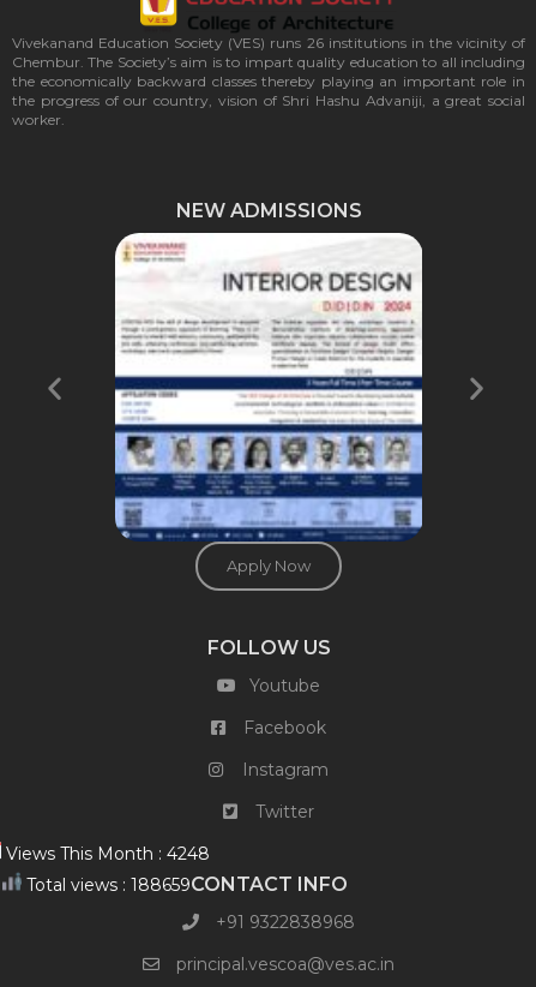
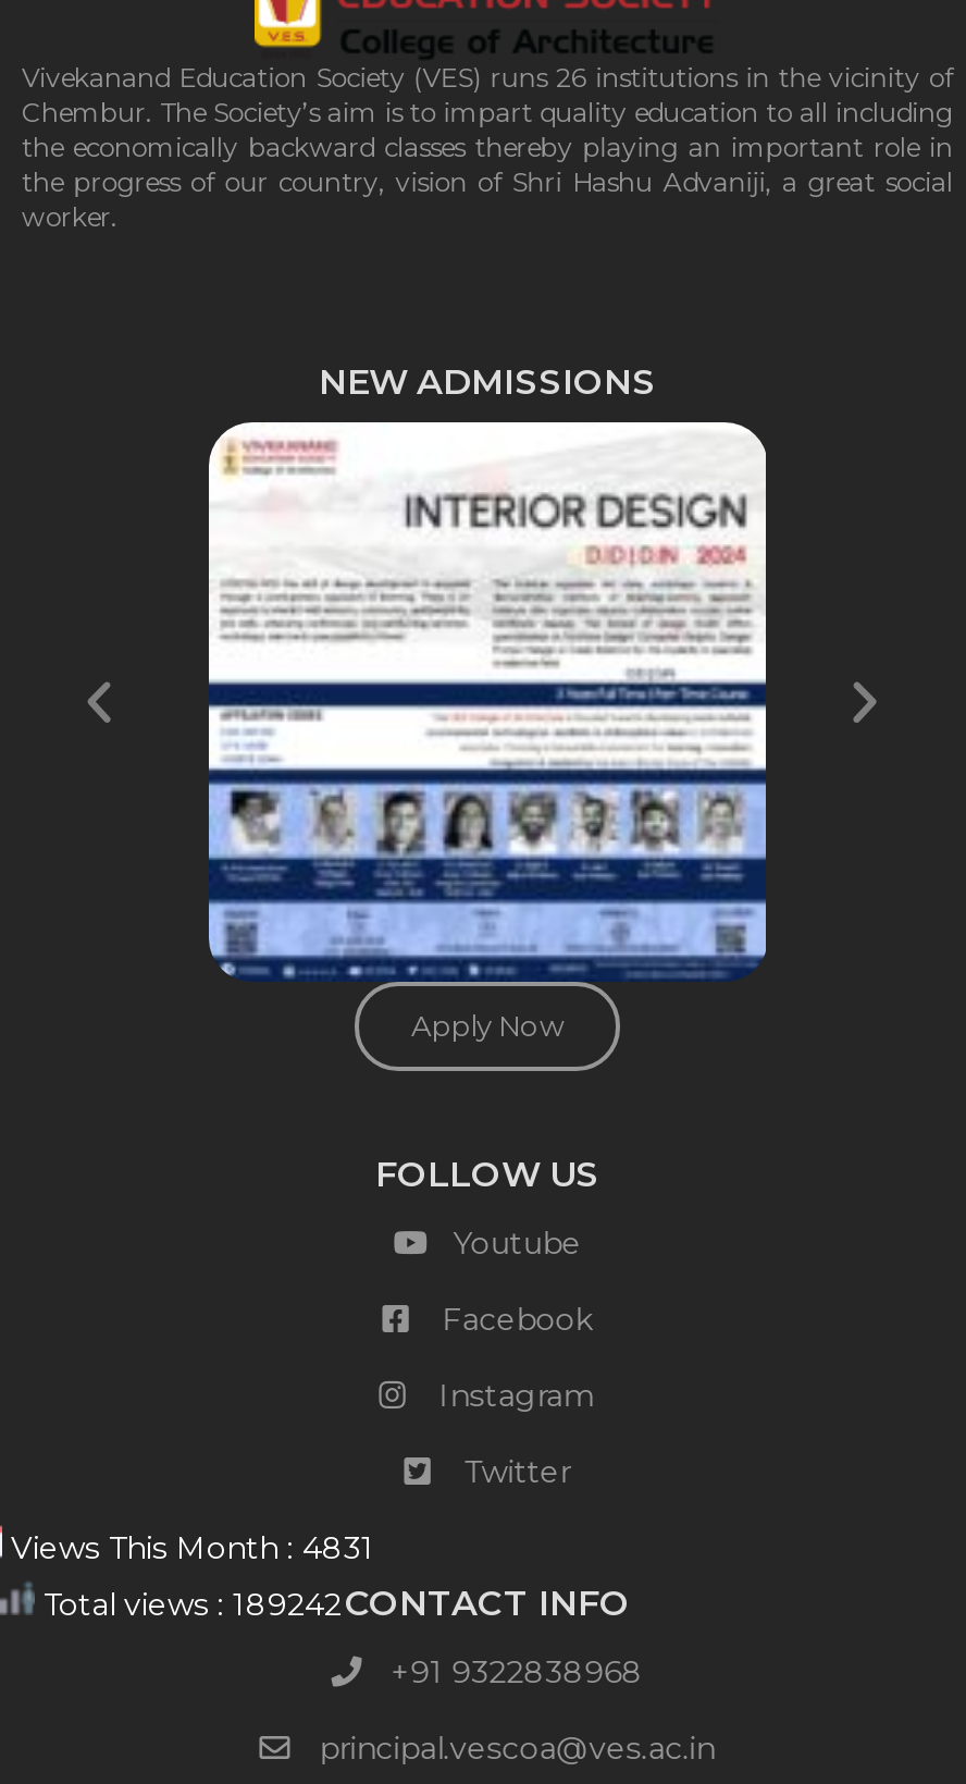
[1,843,210,865] Views This Month : 4248 -> [2,1528,374,1568] Views This Month : 4831
[21,873,347,896] Total views : 188659CONTACT INFO -> [35,1583,630,1624] Total views : 189242 CONTACT INFO

